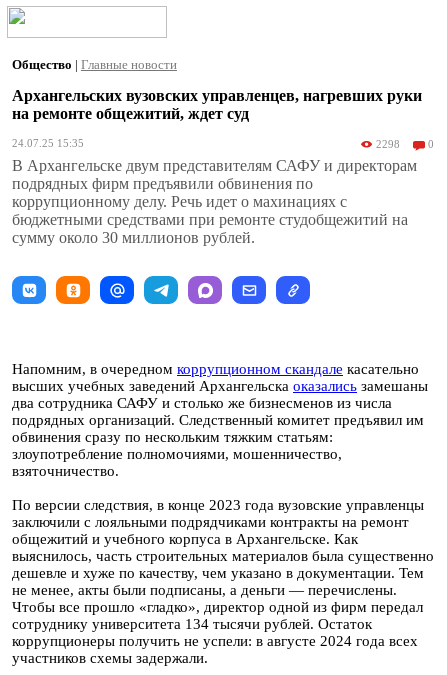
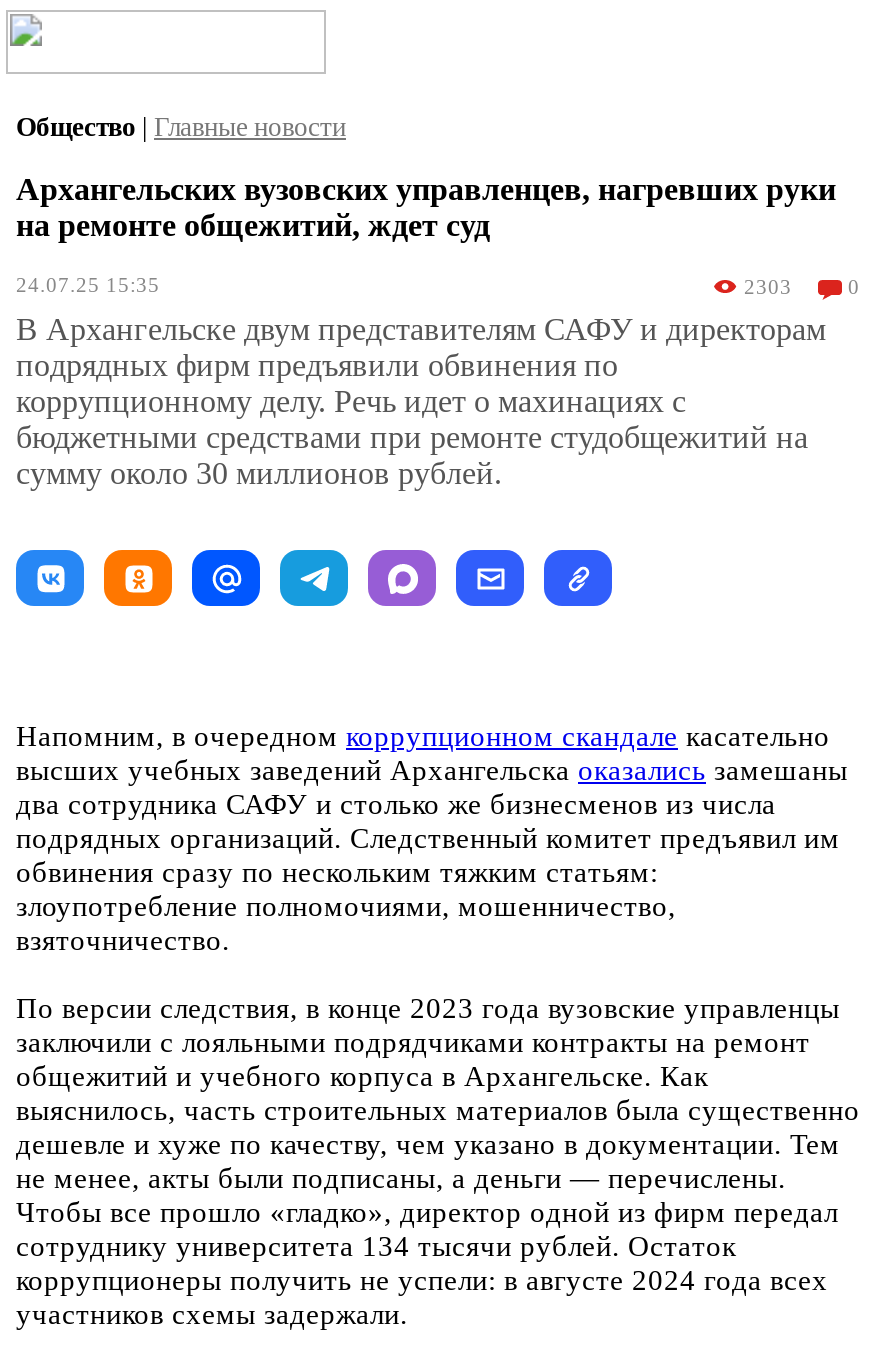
[373,139,434,150] 2298 0 -> [738,276,860,298] 2303 0

